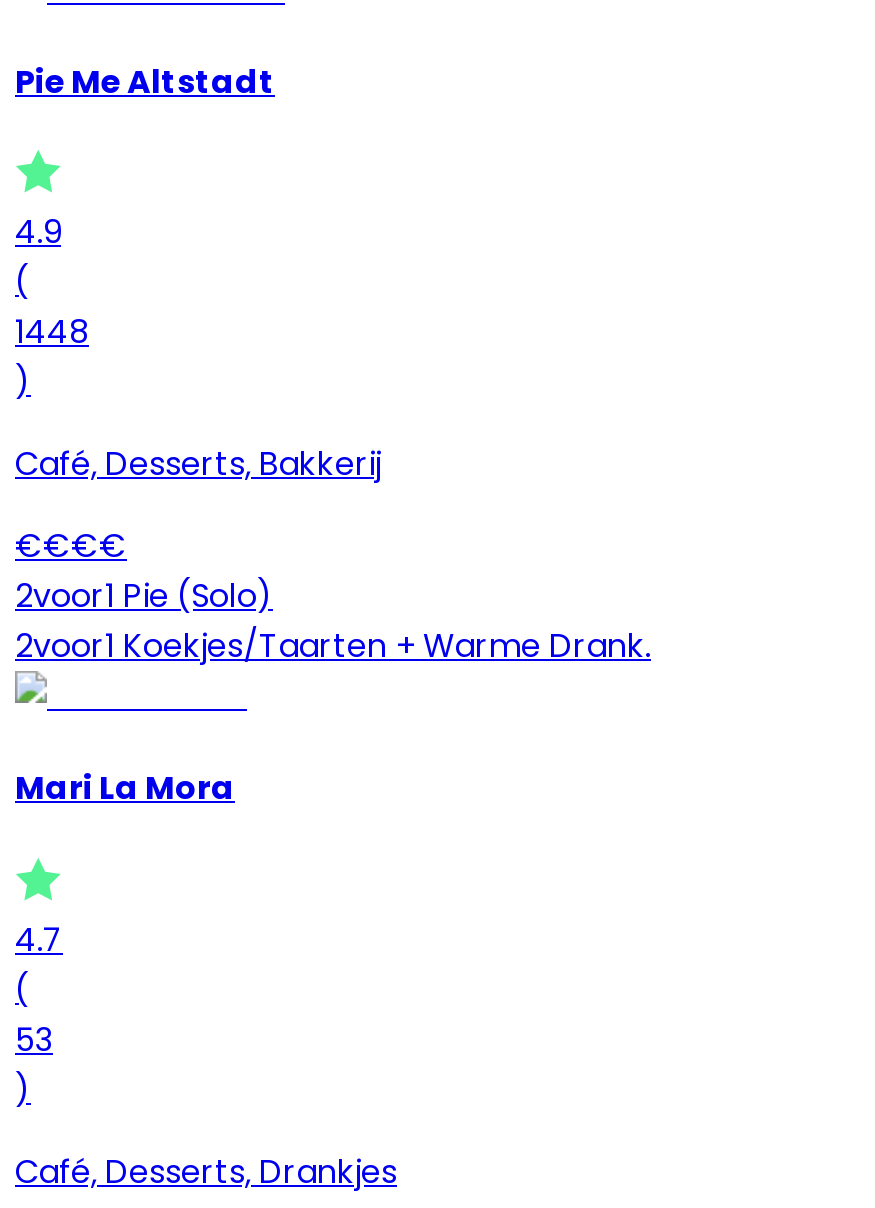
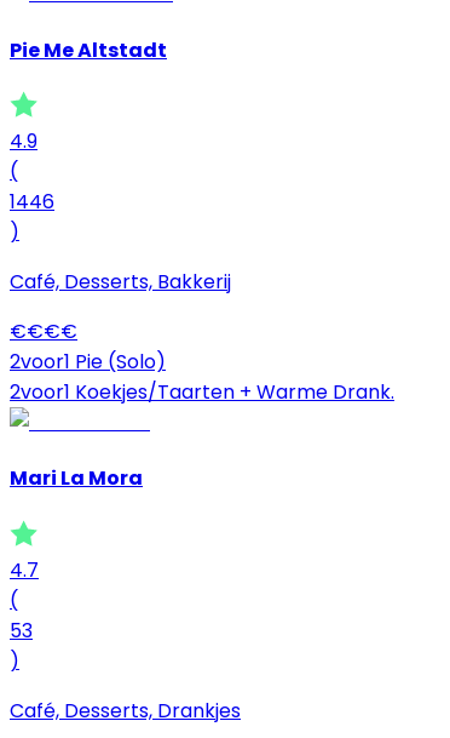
[15,309,89,355] 1448 -> [10,188,54,216] 1446

